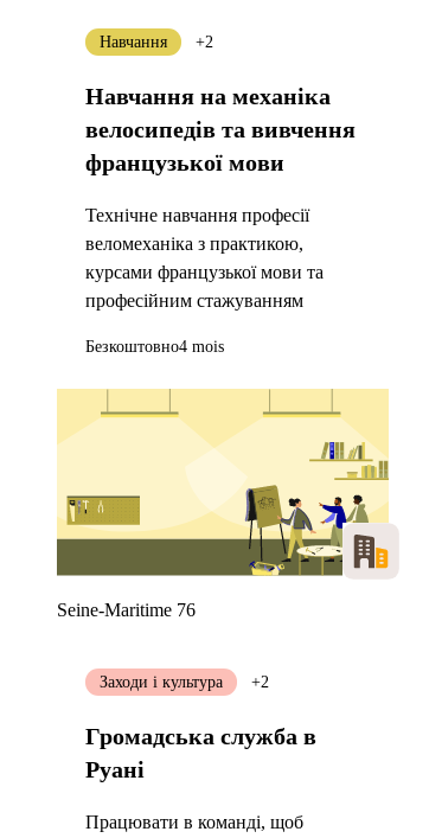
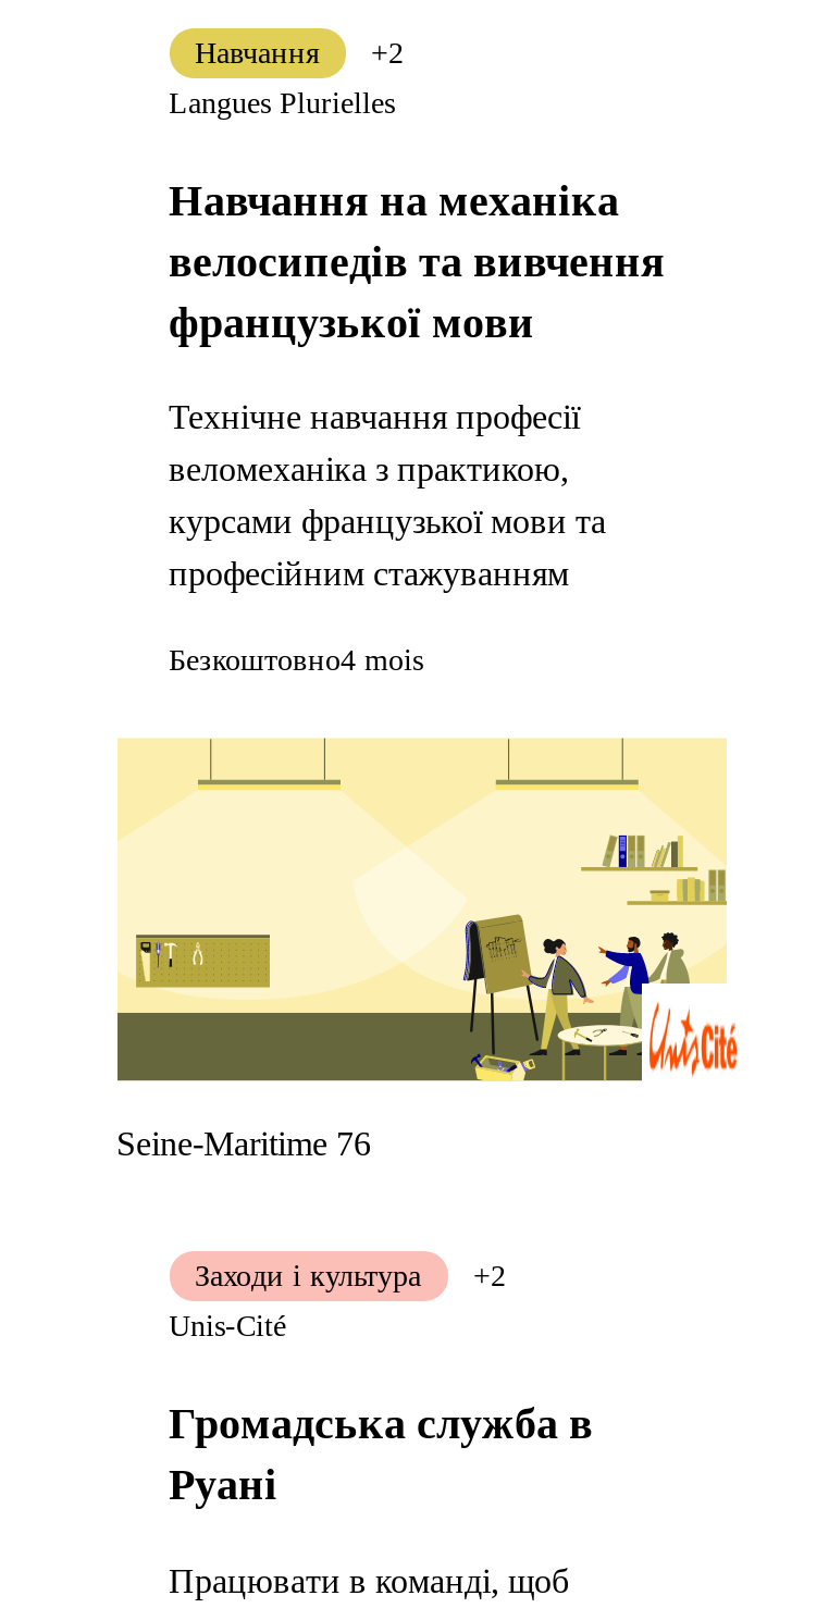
none -> [169,86,395,119] Langues Plurielles
[346,526,397,577] [image] -> [646,988,740,1079] [image]
none -> [169,1309,286,1342] Unis-Cité

